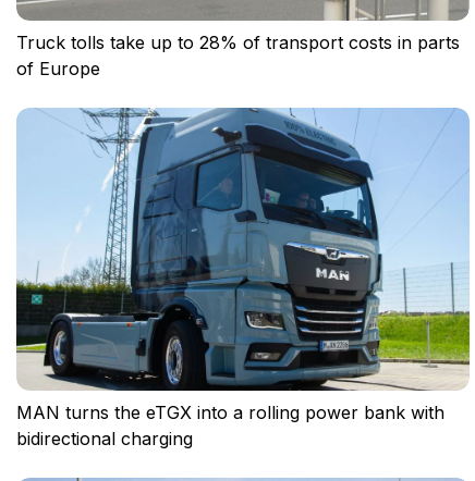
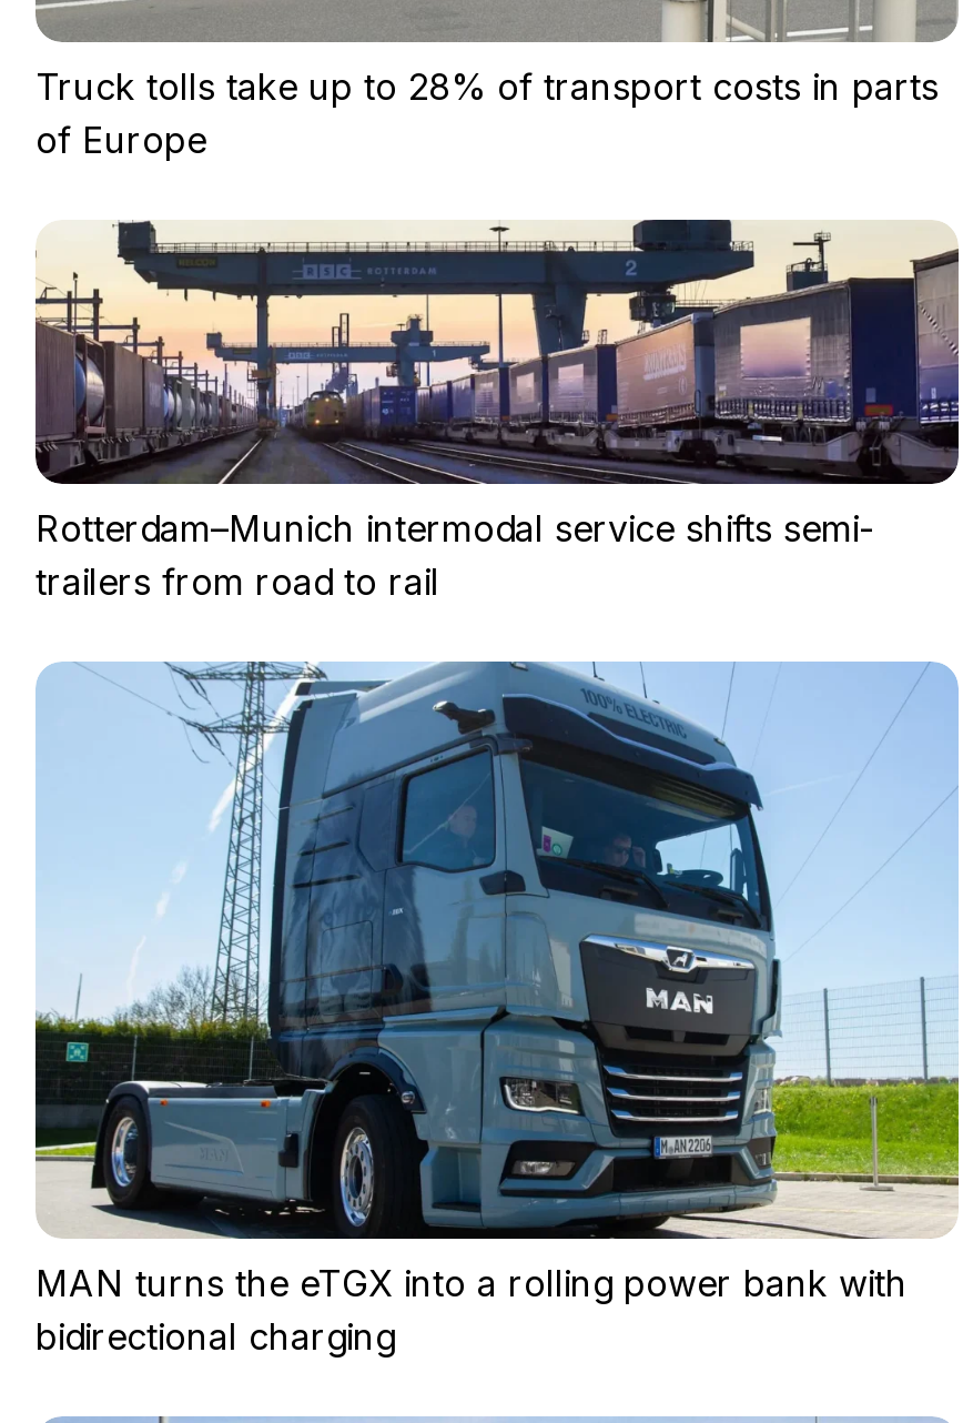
none -> [36,218,959,603] [image] | Rotterdam–Munich intermodal service shifts semi- | trailers from road to rail

